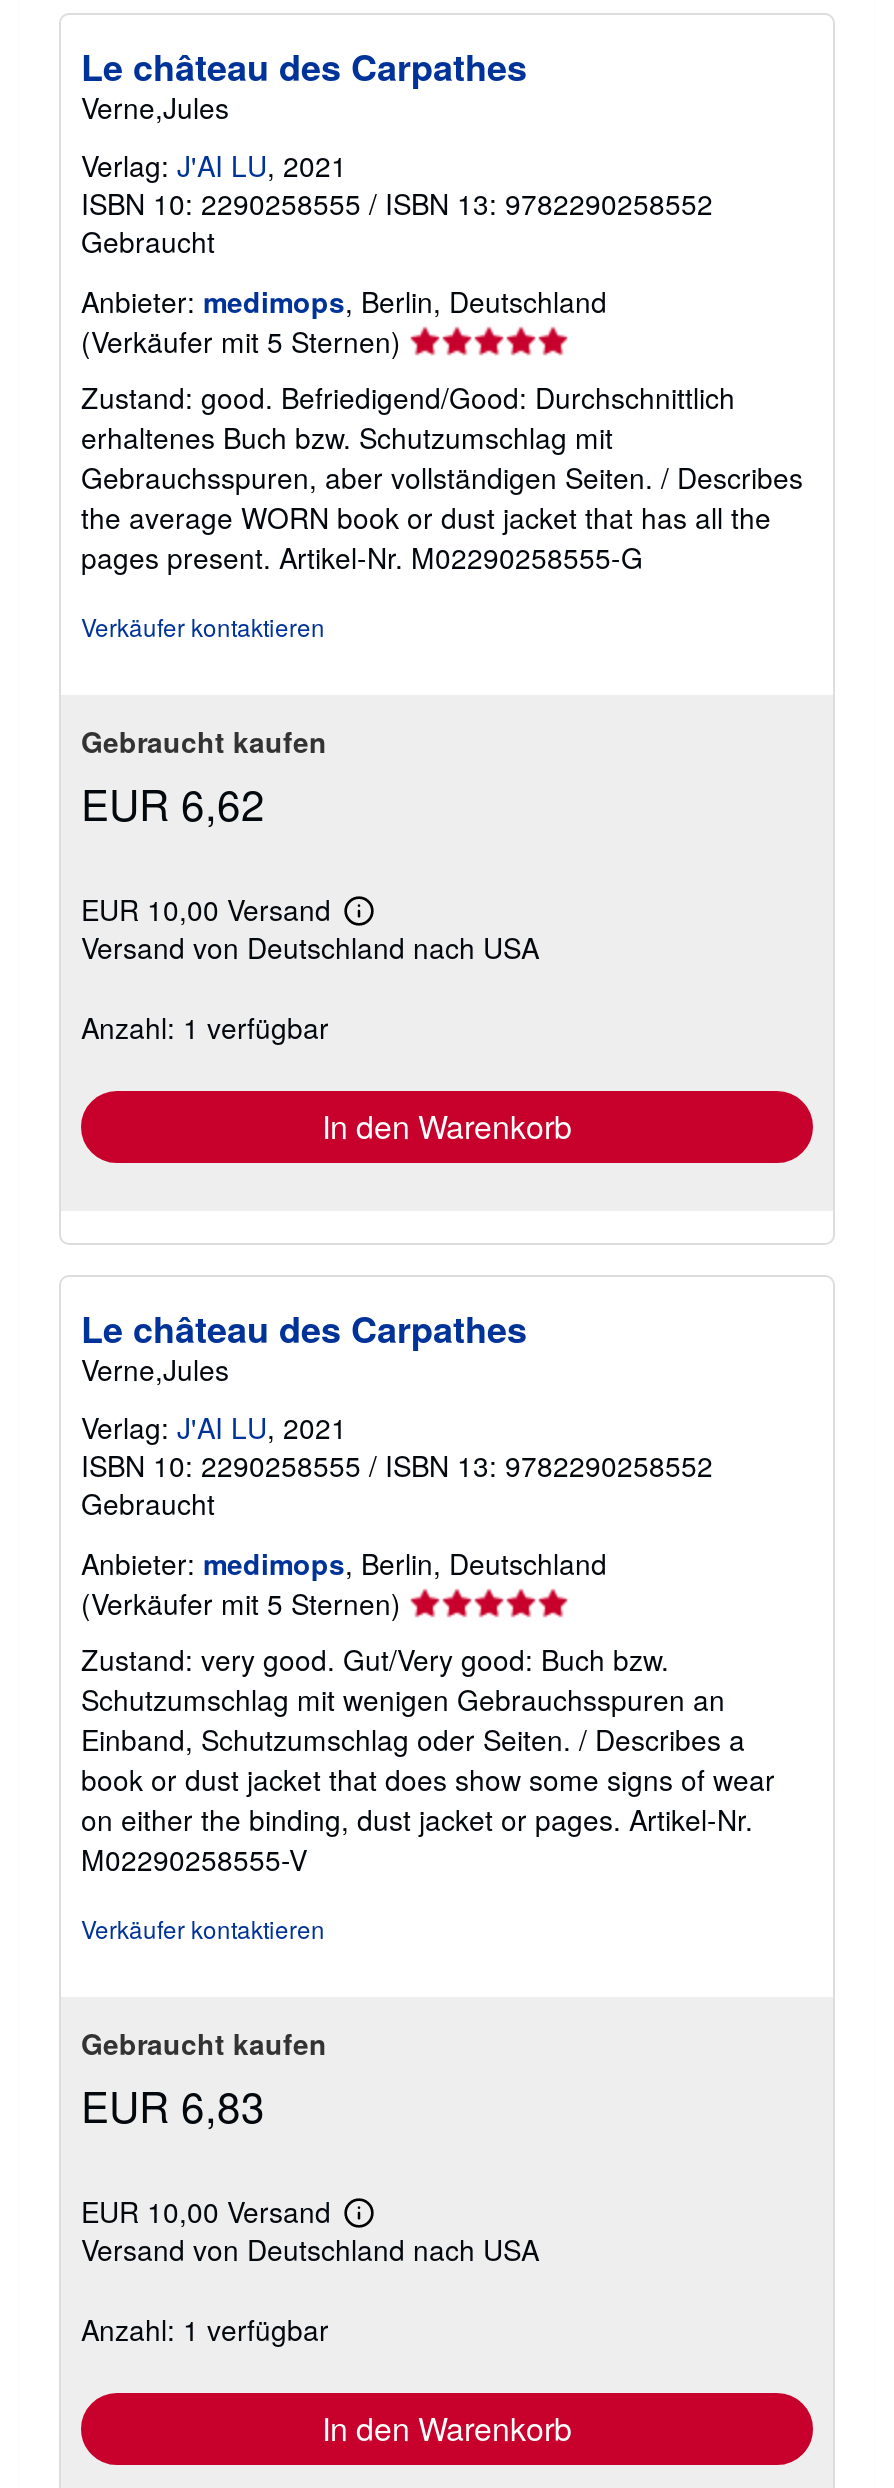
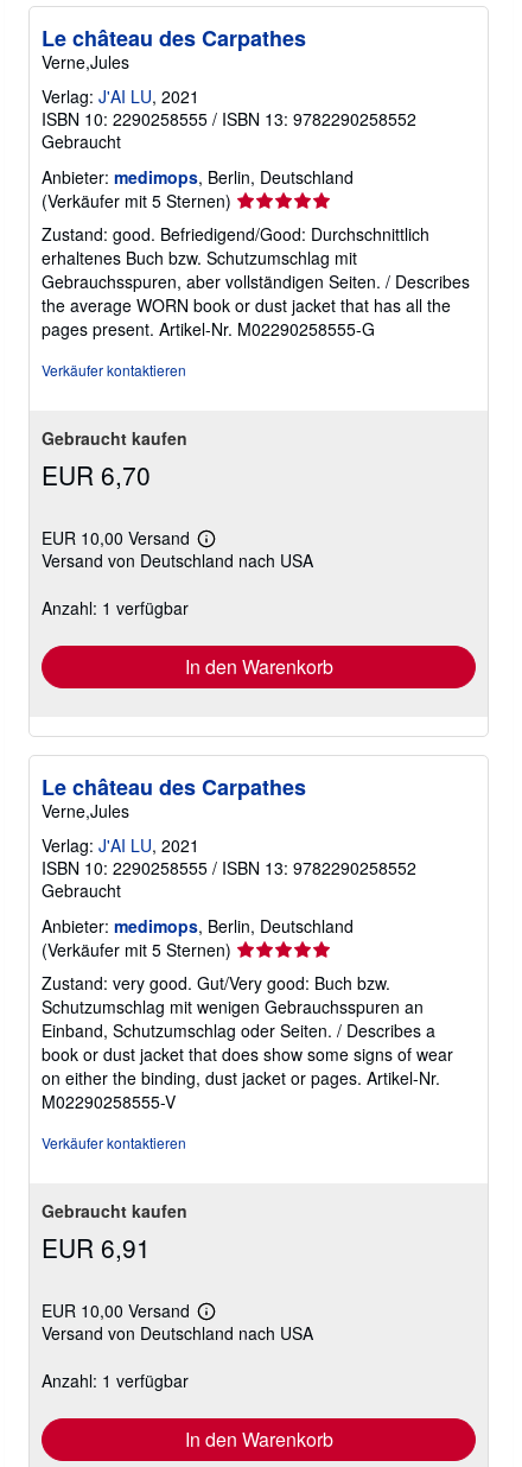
[81,772,265,832] EUR 6,62 -> [42,457,151,492] EUR 6,70
[81,2074,265,2134] EUR 6,83 -> [42,1229,151,1265] EUR 6,91

